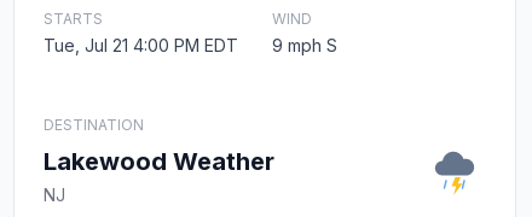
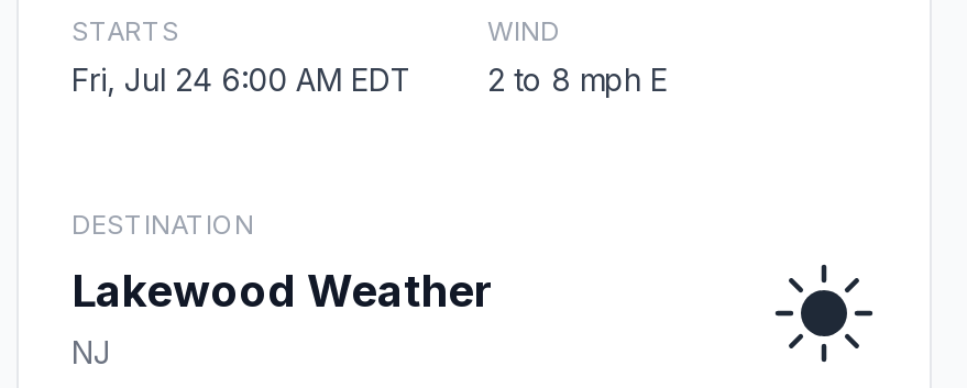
[44,35,238,56] Tue, Jul 21 4:00 PM EDT -> [72,61,413,98] Fri, Jul 24 6:00 AM EDT
[272,35,337,56] 9 mph S -> [487,61,668,98] 2 to 8 mph E
[432,148,482,199] [image] -> [773,263,875,364] [image]

